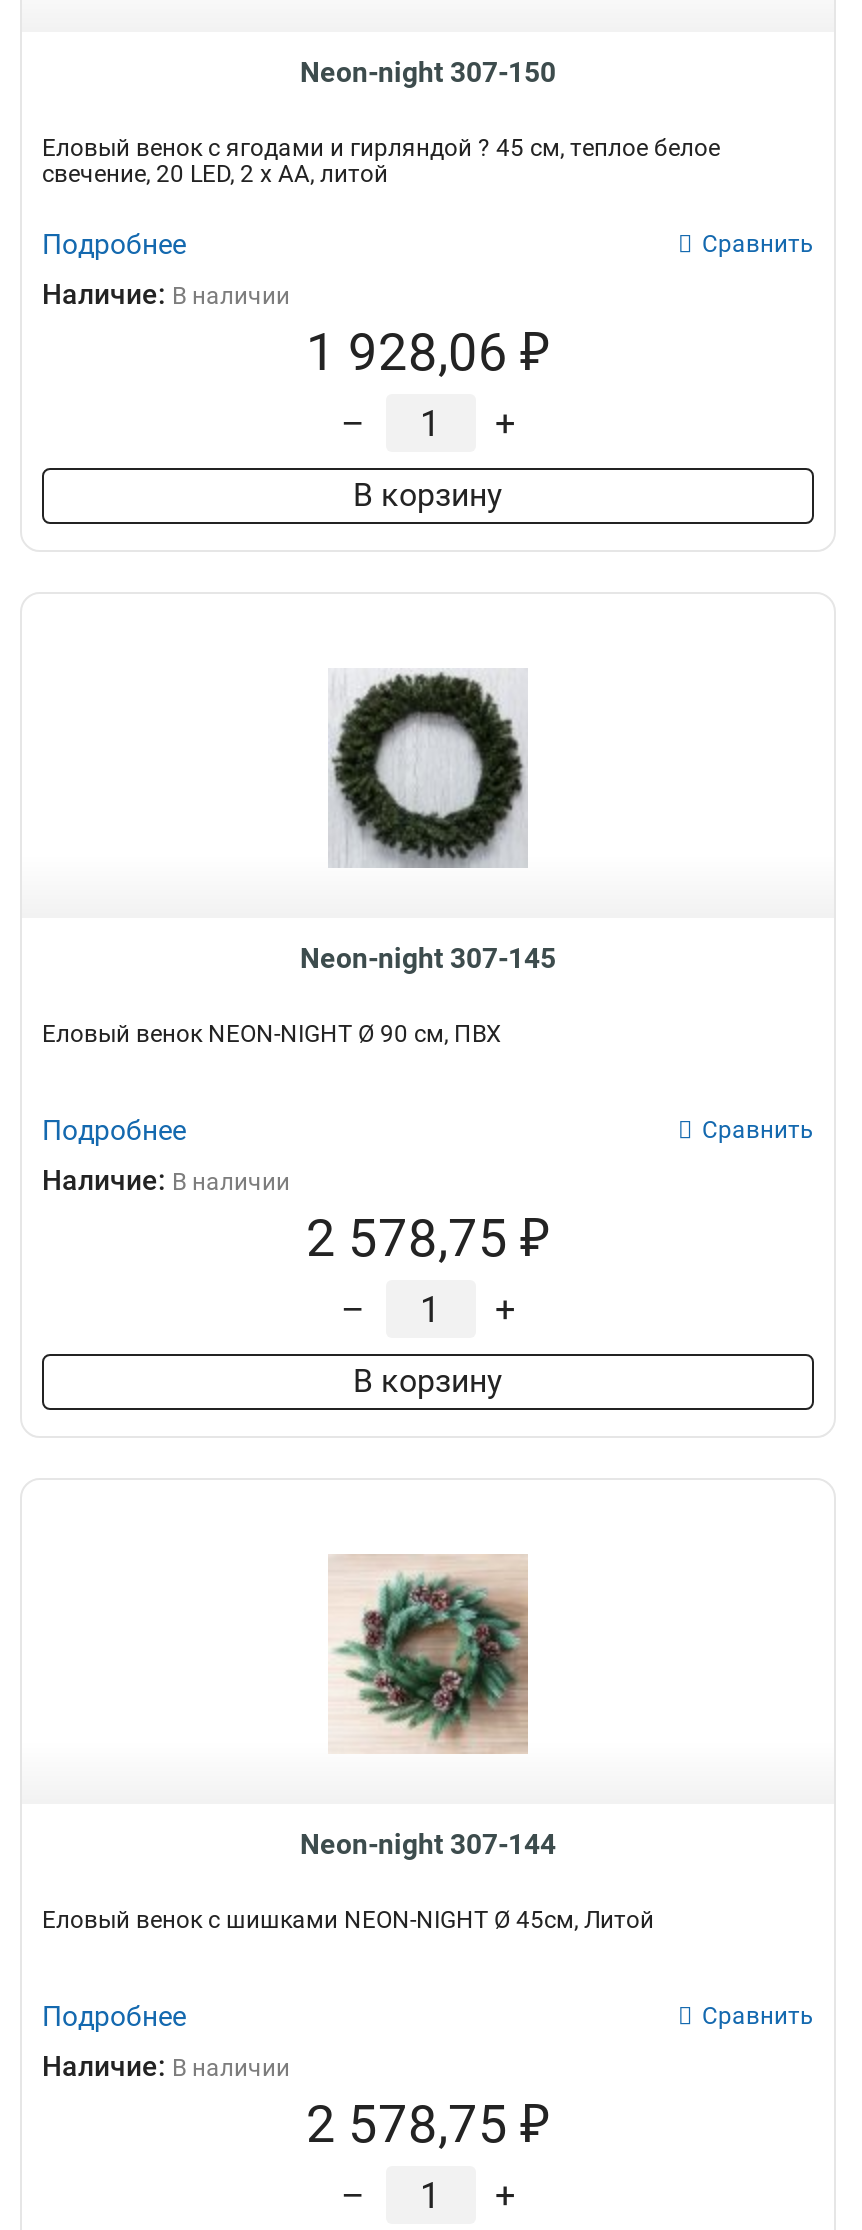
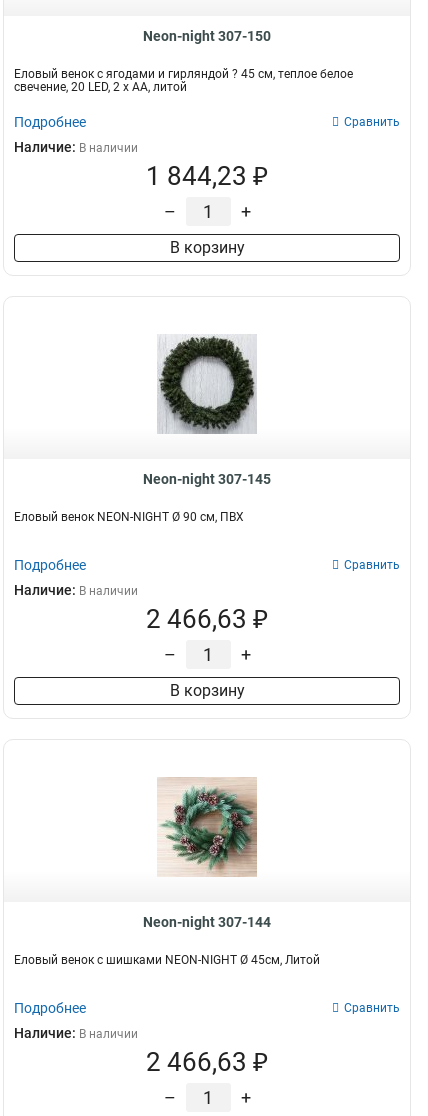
[306,322,550,382] 1 928,06 ₽ -> [146,161,268,191] 1 844,23 ₽
[306,1208,550,1268] 2 578,75 ₽ -> [146,604,268,634] 2 466,63 ₽
[306,2094,550,2154] 2 578,75 ₽ -> [146,1047,268,1077] 2 466,63 ₽

